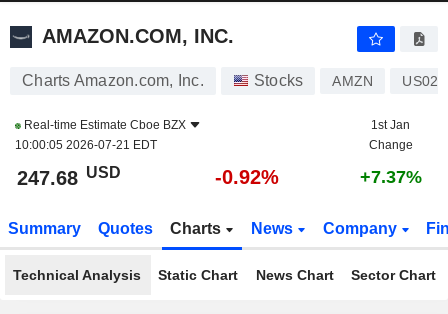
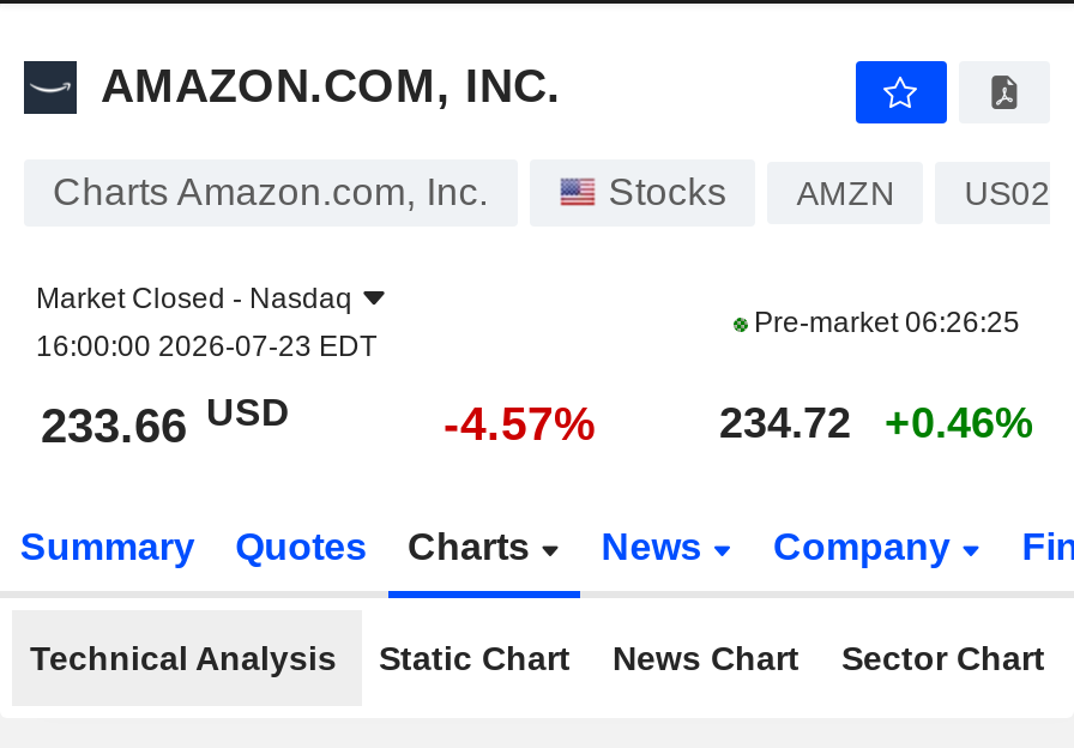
[15,118,186,152] Real-time Estimate Cboe BZX | 10:00:05 2026-07-21 EDT -> [36,282,376,363] Market Closed - Nasdaq | 16:00:00 2026-07-23 EDT
[368,118,412,152] 1st Jan | Change -> [747,306,1020,339] Pre-market 06:26:25
[17,163,421,189] 247.68 USD | -0.92% | +7.37% -> [41,391,1033,452] 233.66 USD | -4.57% | 234.72 | +0.46%

